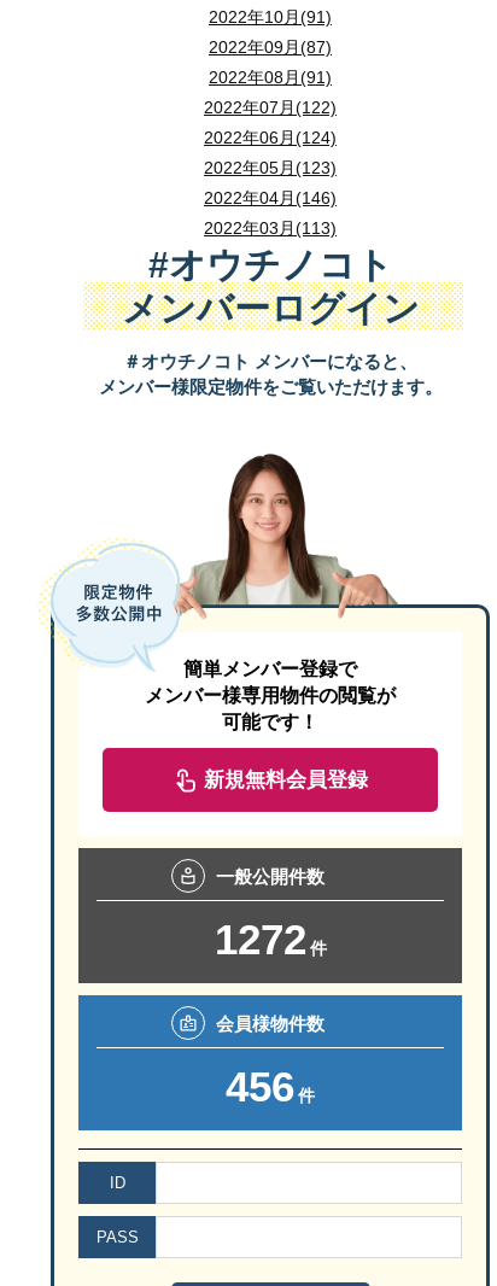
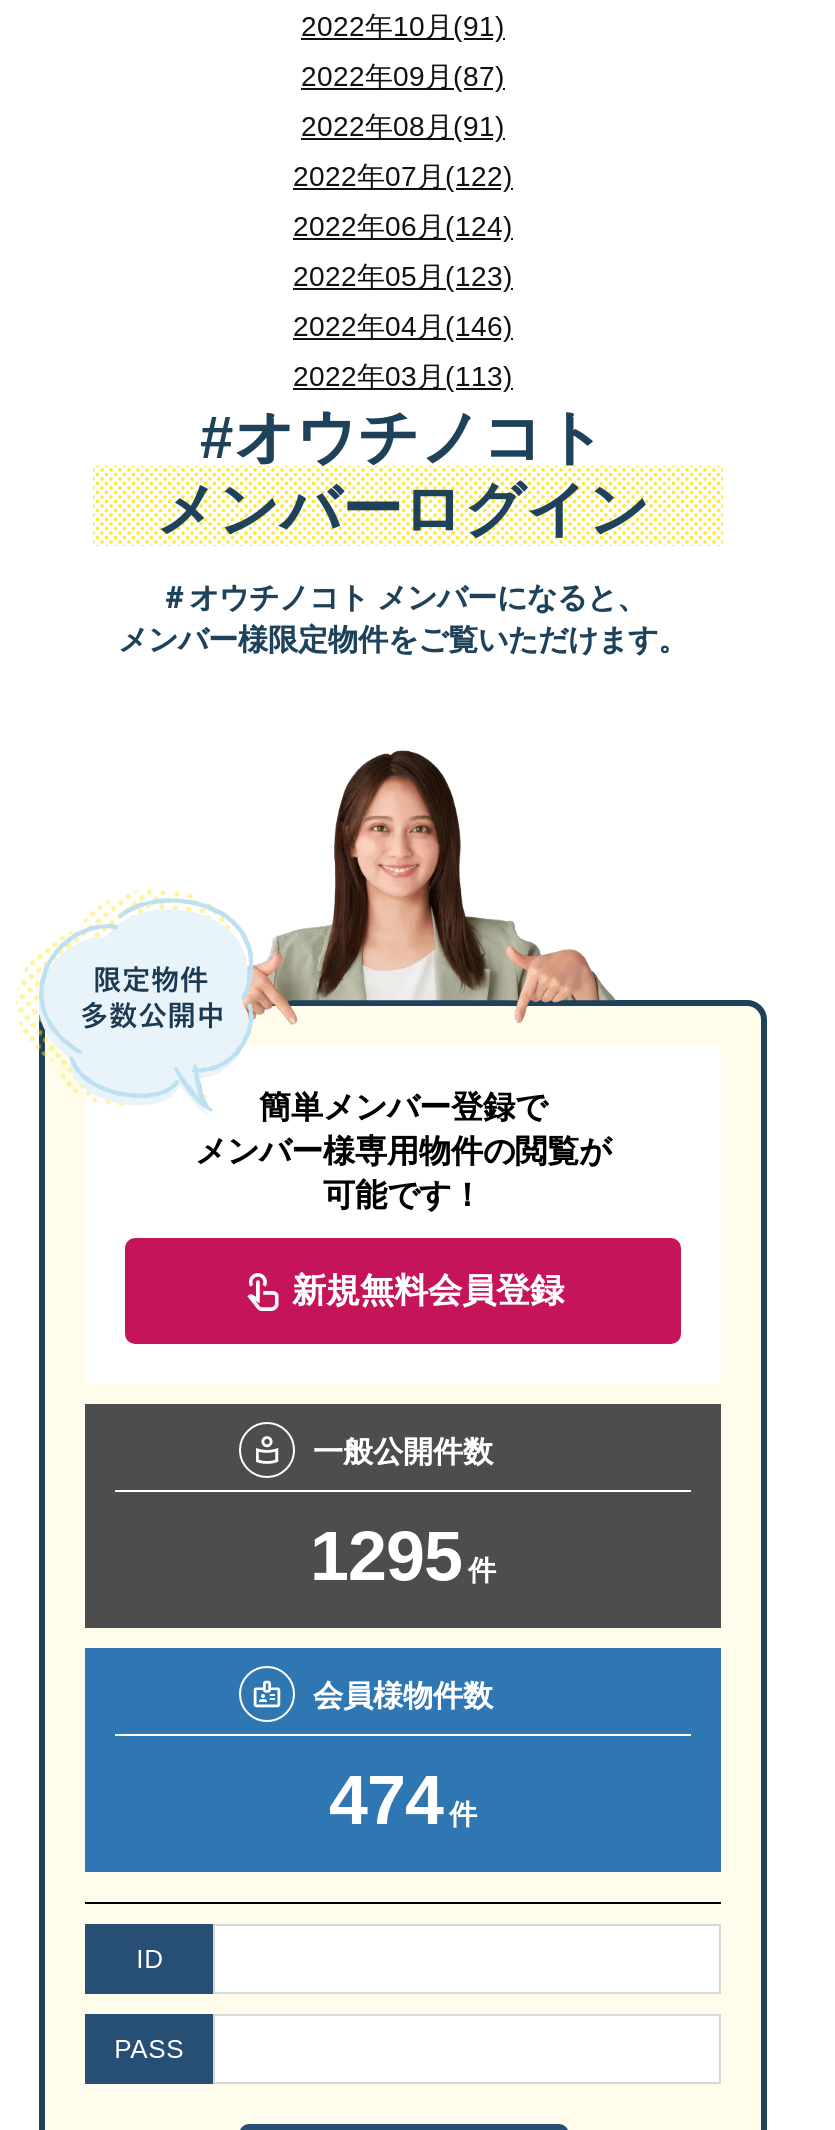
[214,916,326,963] 1272 件 -> [310,1516,496,1594] 1295 件
[226,1063,315,1110] 456 件 -> [329,1760,477,1838] 474 件

